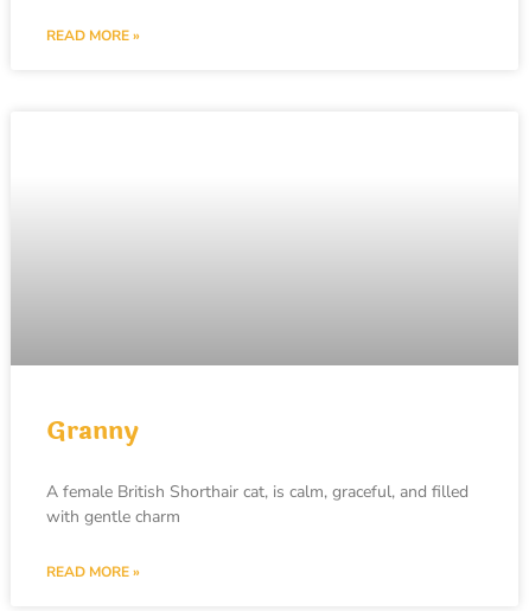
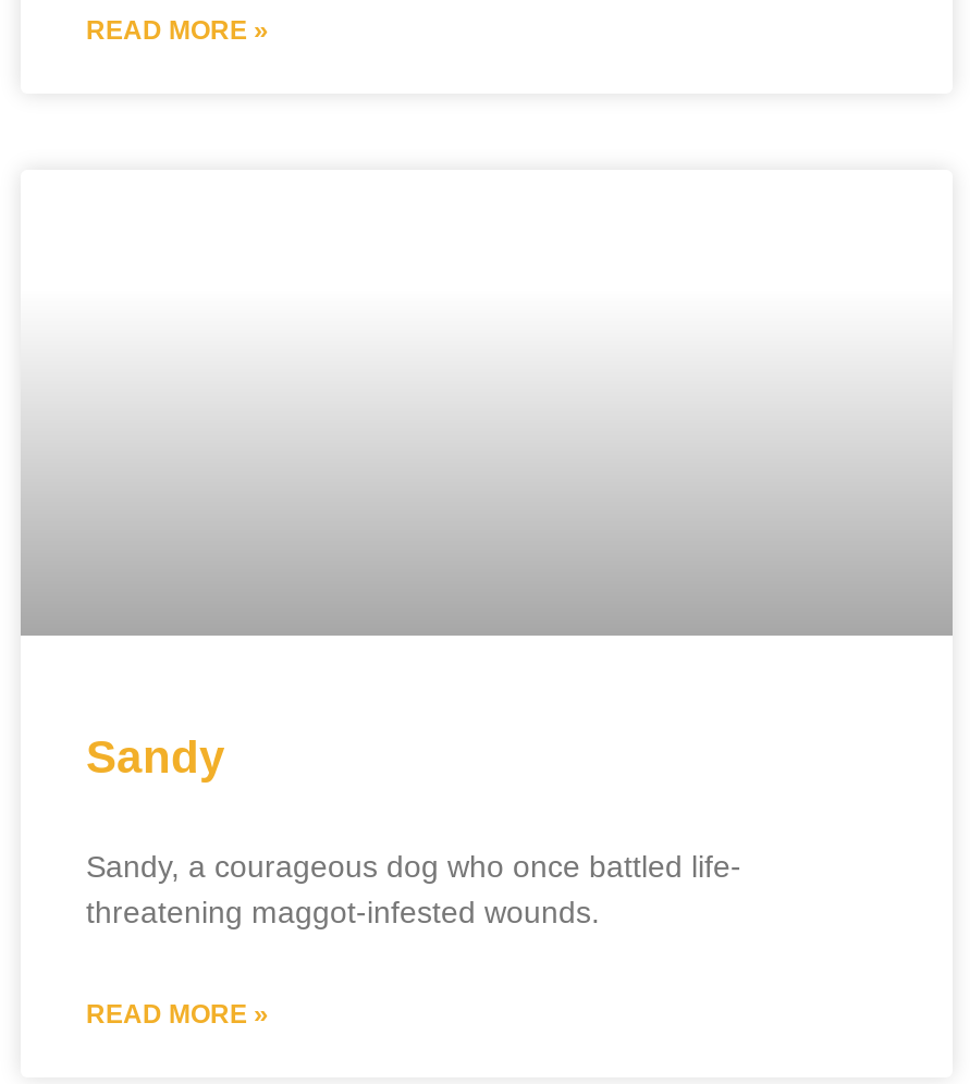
[46,412,139,450] Granny -> [86,732,225,782] Sandy
[46,481,469,528] A female British Shorthair cat, is calm, graceful, and filled | with gentle charm -> [86,849,741,930] Sandy, a courageous dog who once battled life- | threatening maggot-infested wounds.

